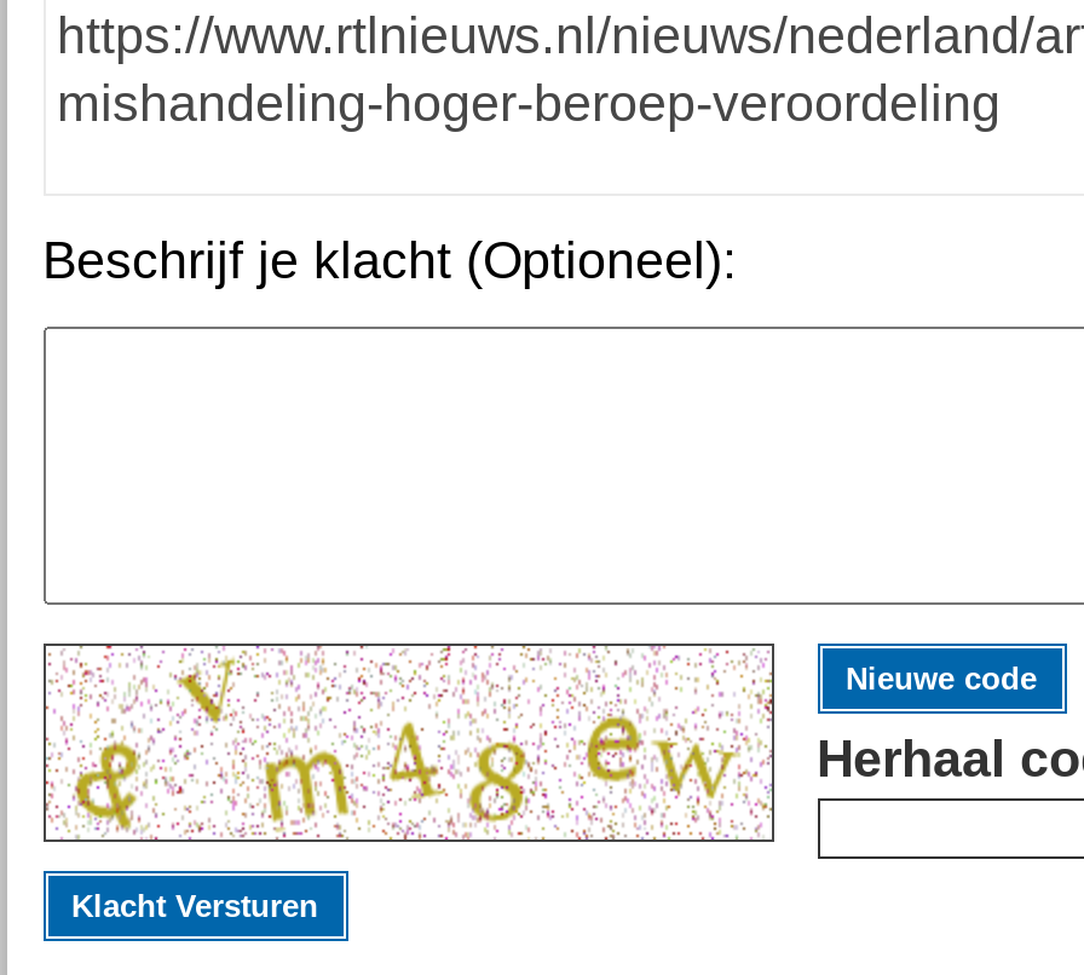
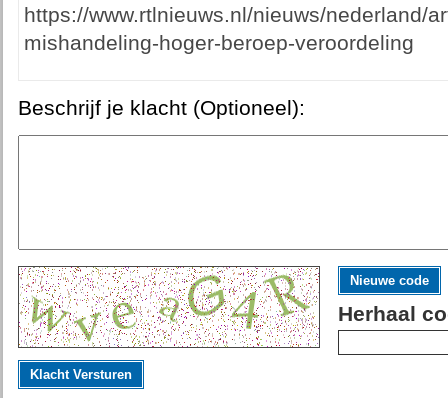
[53,648,774,835] [image] -> [21,266,319,348] [image]

